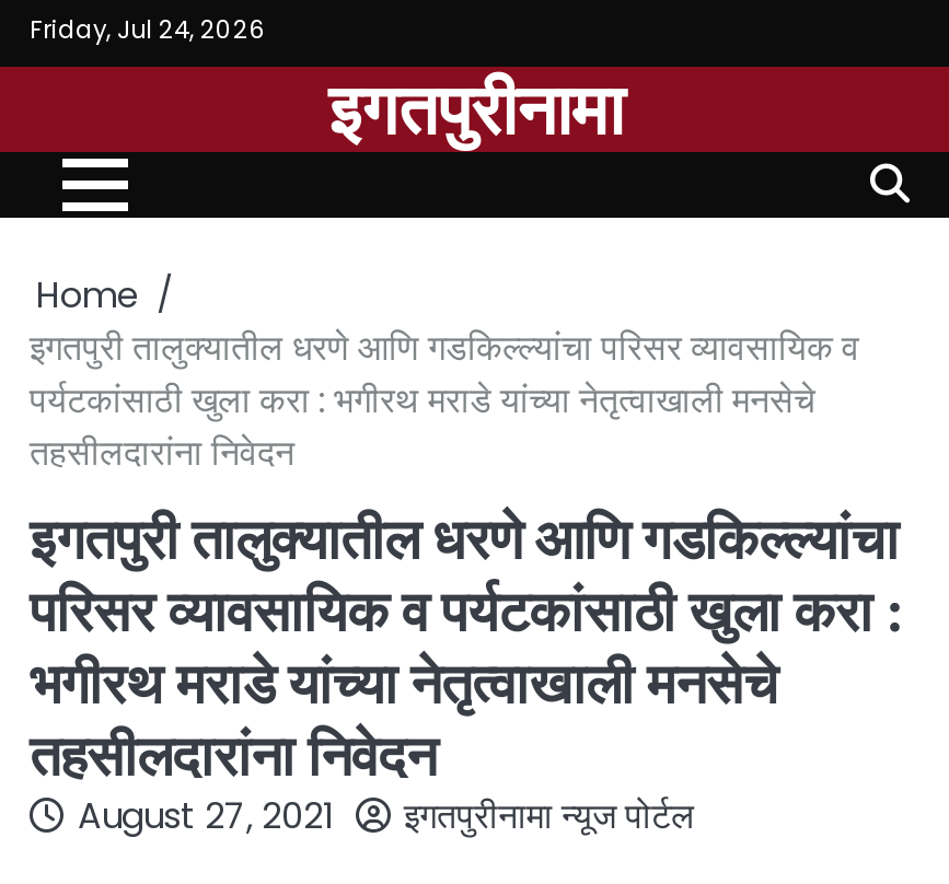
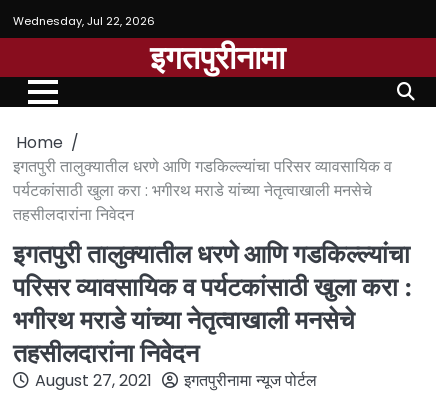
[30,11,266,46] Friday, Jul 24, 2026 -> [13,12,155,28] Wednesday, Jul 22, 2026

